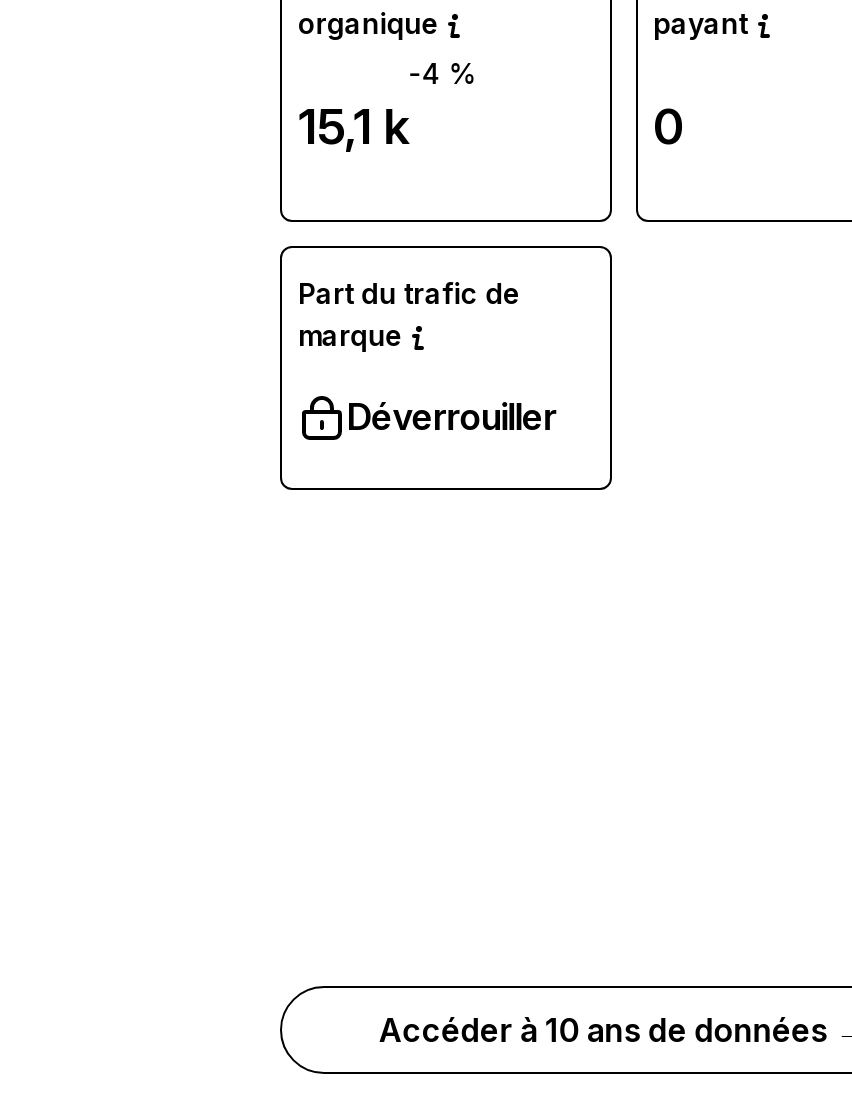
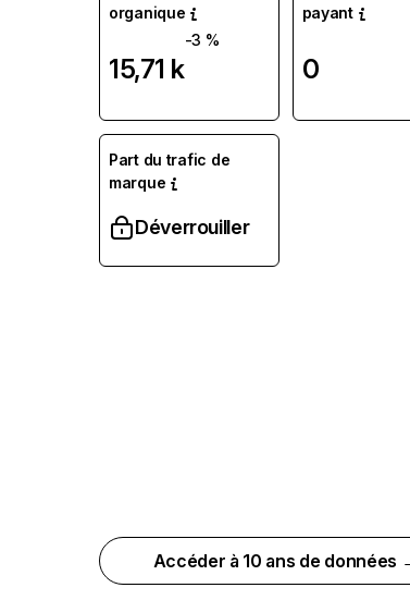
[408,56,474,90] -4 % -> [184,30,219,49] -3 %
[298,98,408,156] 15,1 k -> [109,53,184,85] 15,71 k

